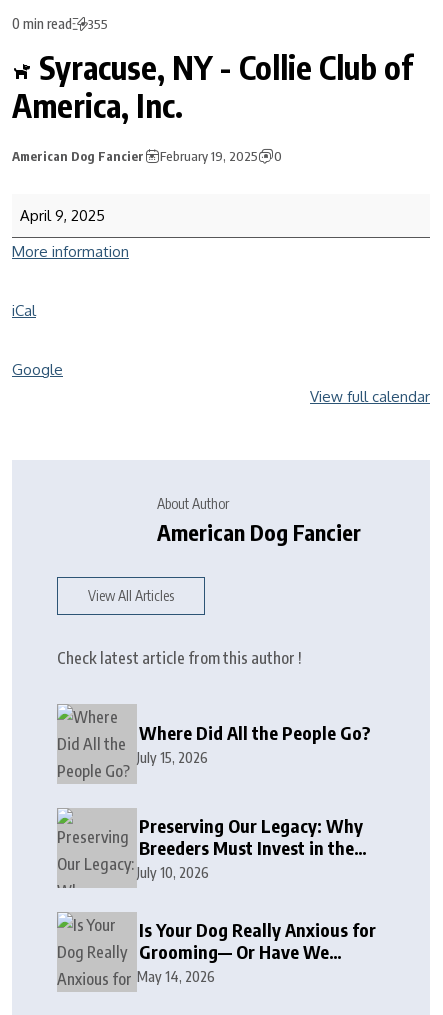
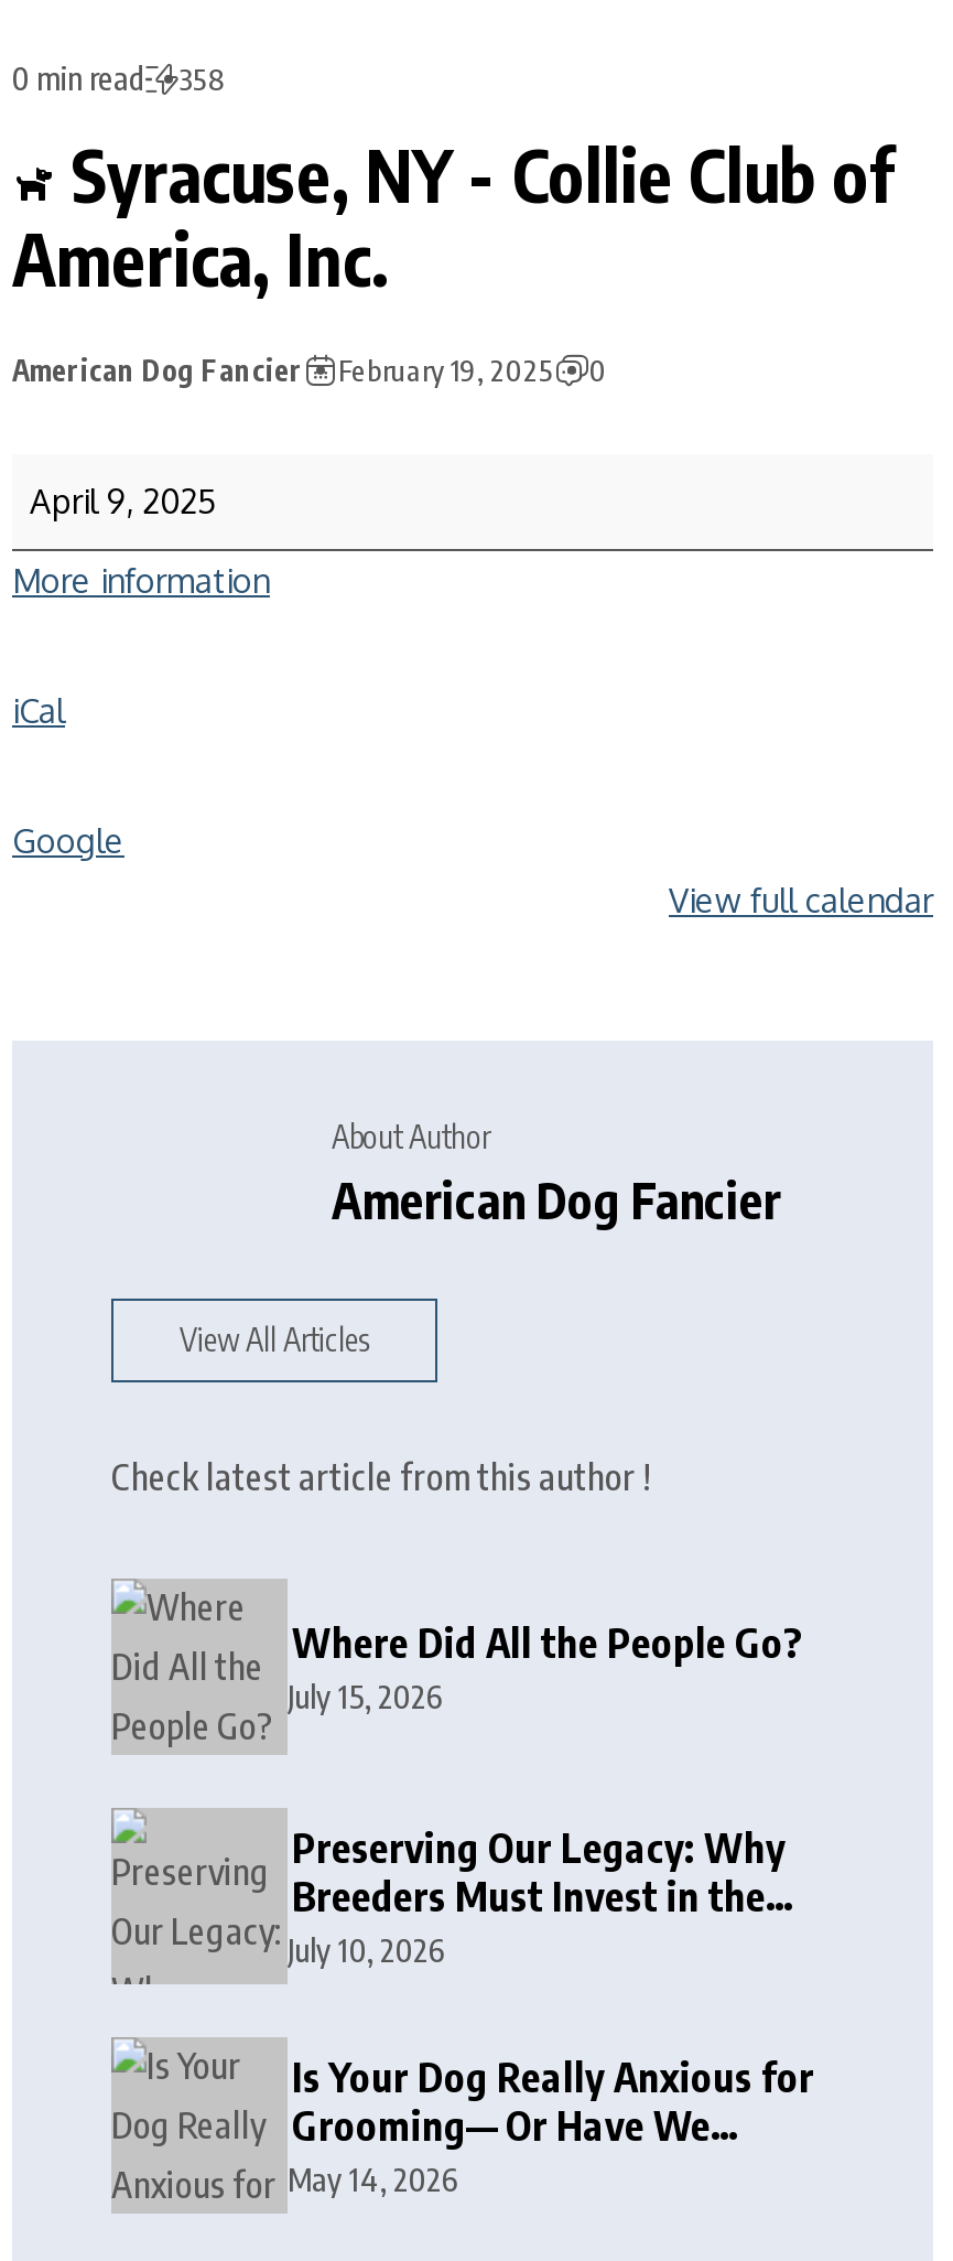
[12,15,108,32] 0 min read 355 -> [12,60,226,97] 0 min read 358

